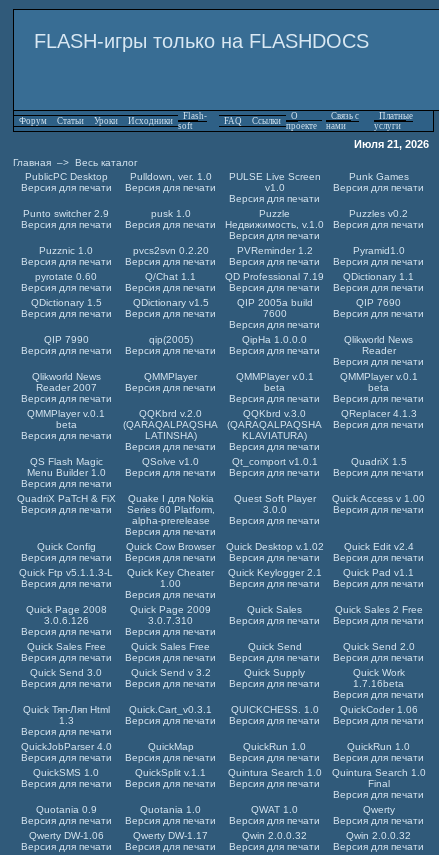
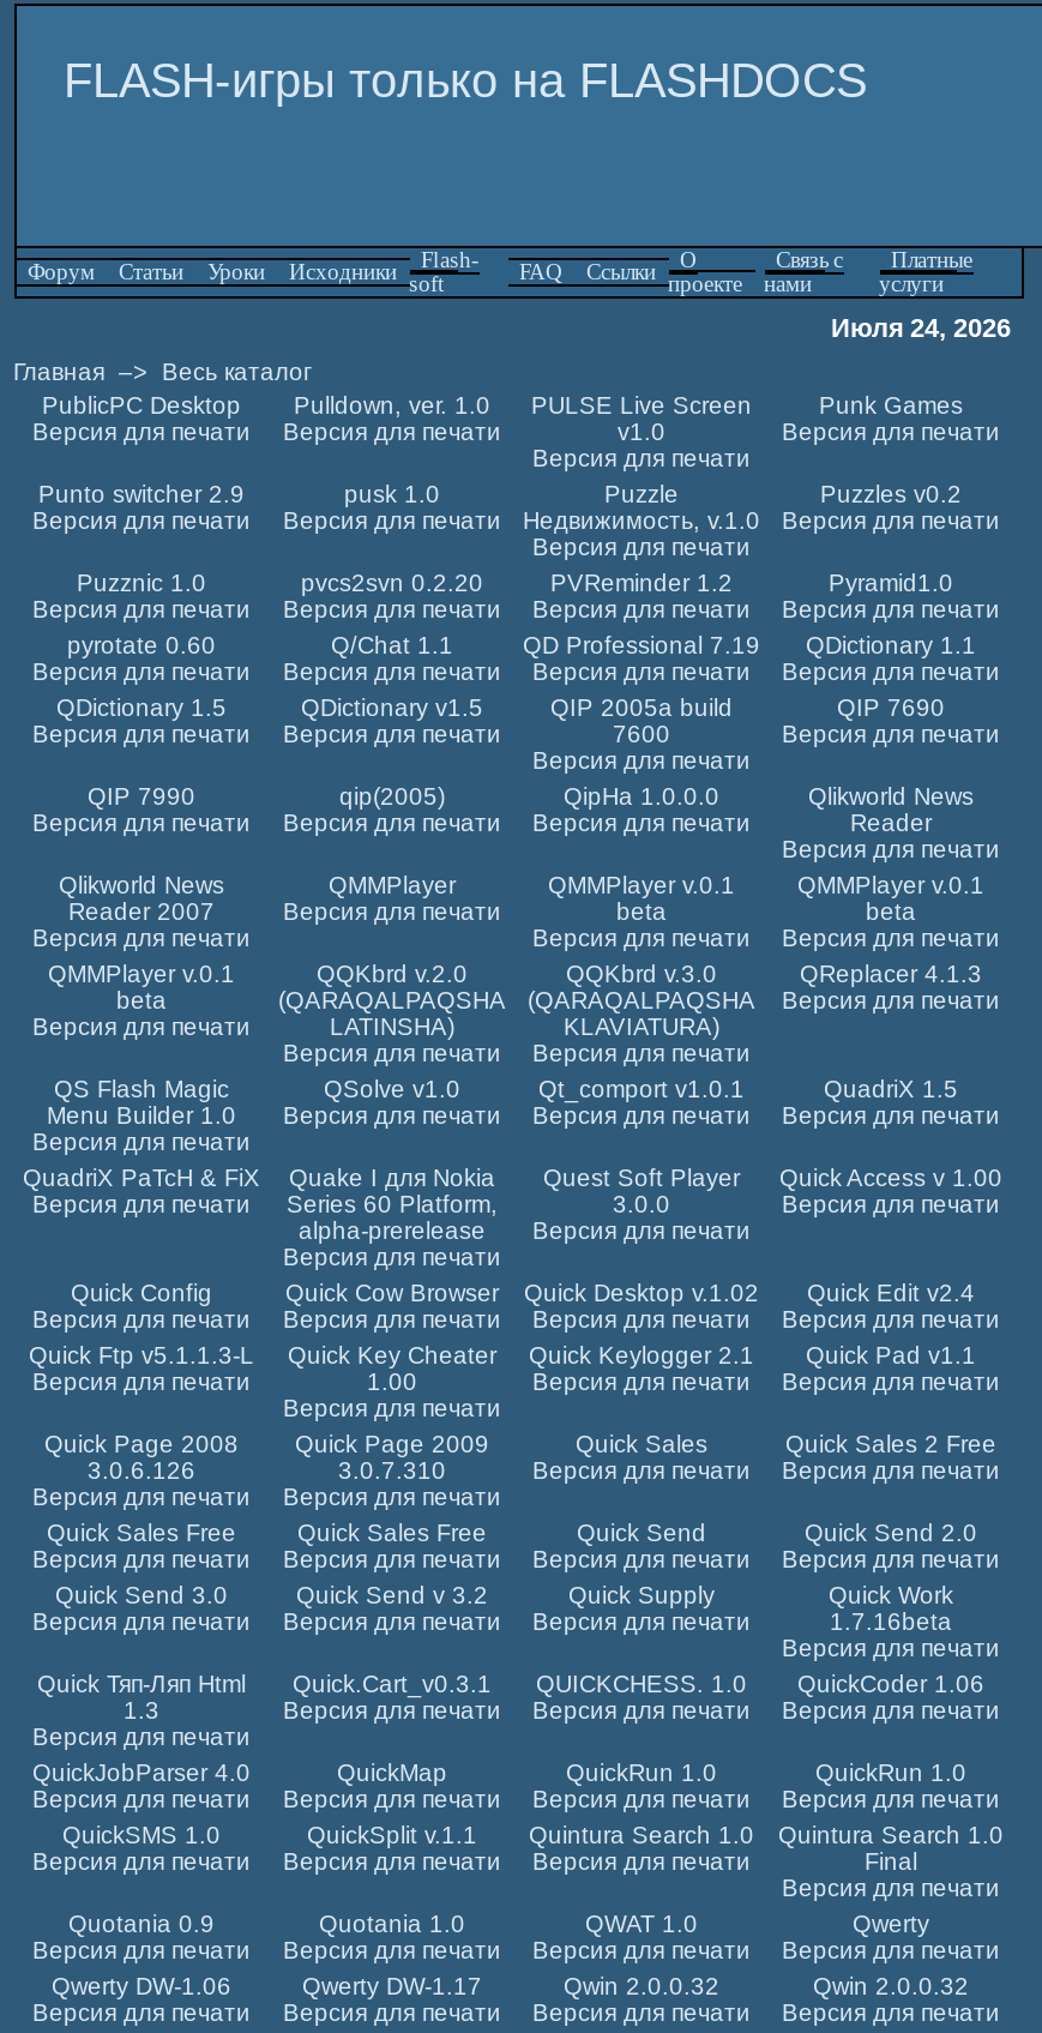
[353,138,428,150] Июля 21, 2026 -> [831,313,1011,342] Июля 24, 2026

